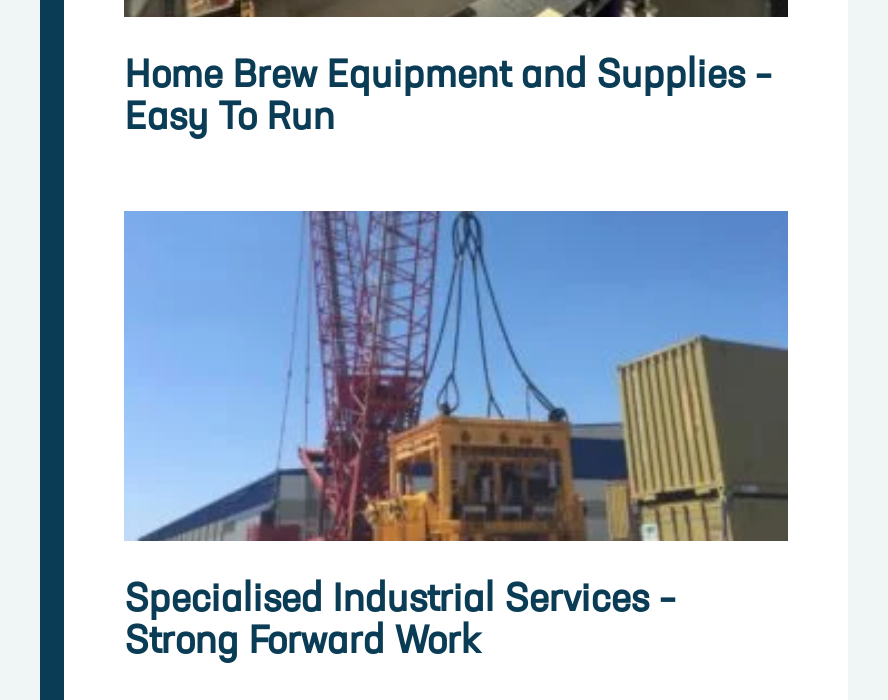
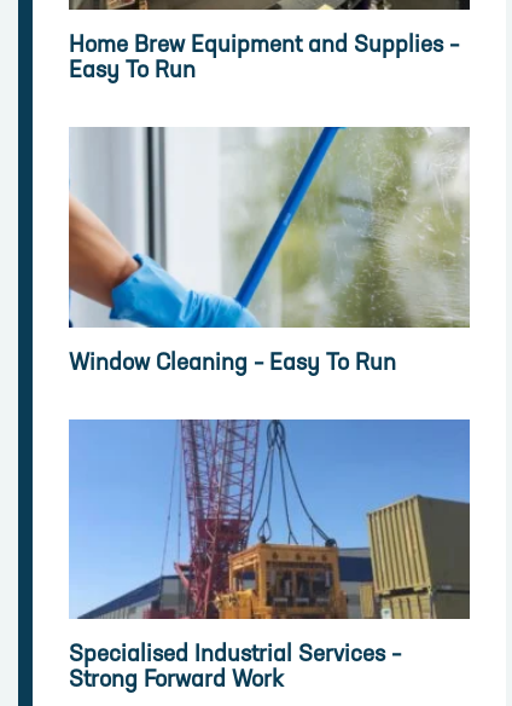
none -> [68,126,470,375] [image] | Window Cleaning – Easy To Run

